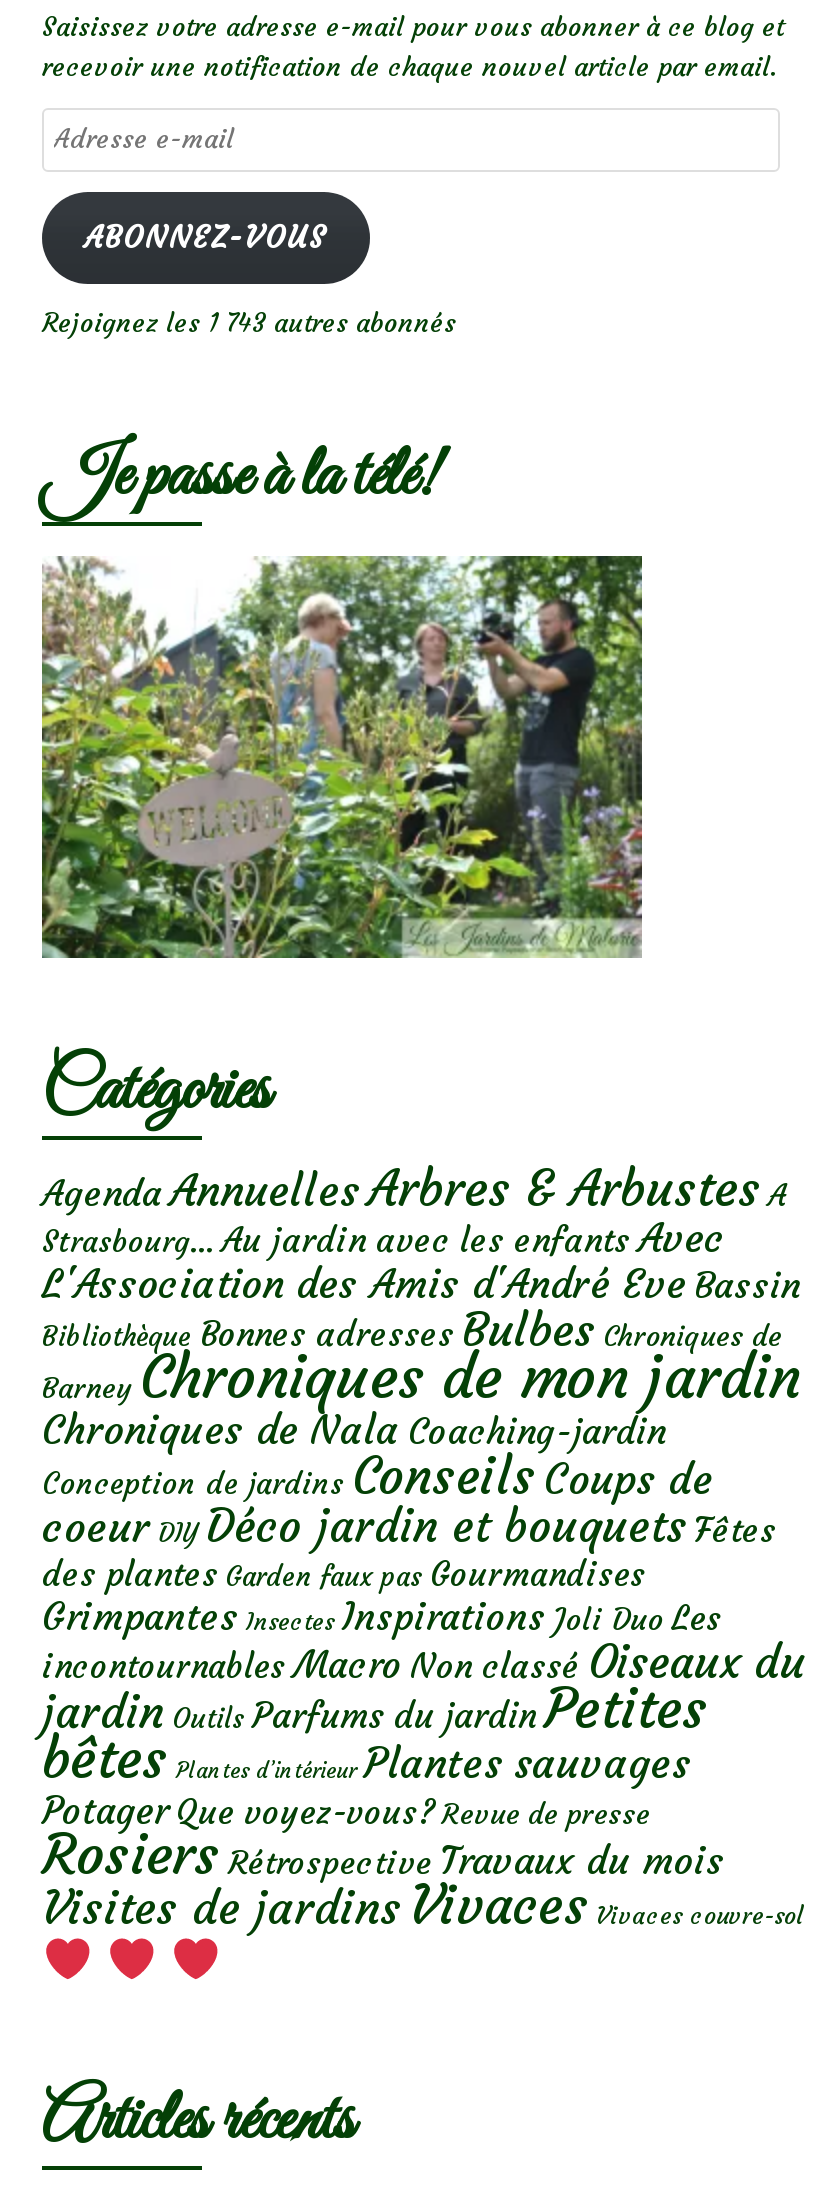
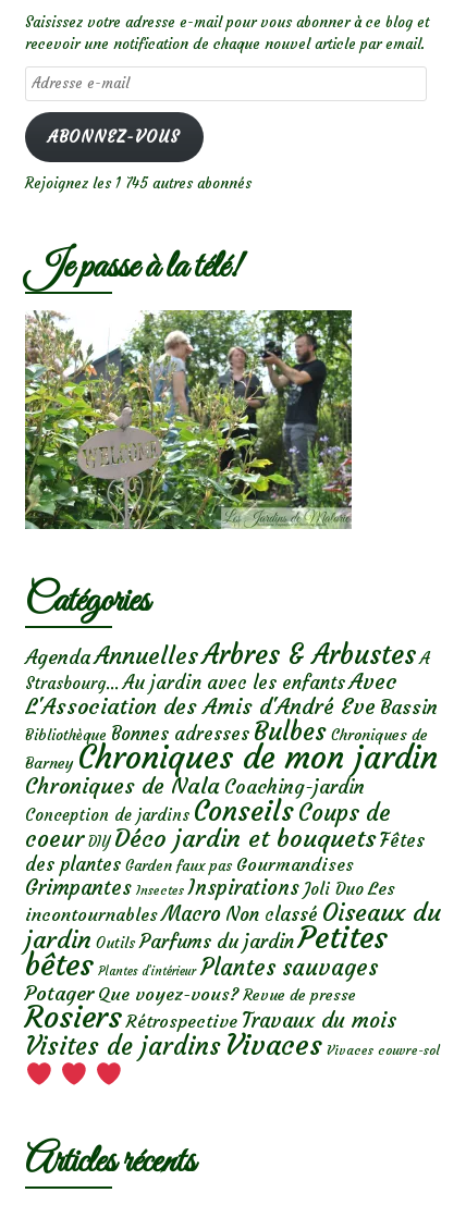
[42,307,456,341] Rejoignez les 1 743 autres abonnés -> [25,175,252,193] Rejoignez les 1 745 autres abonnés

